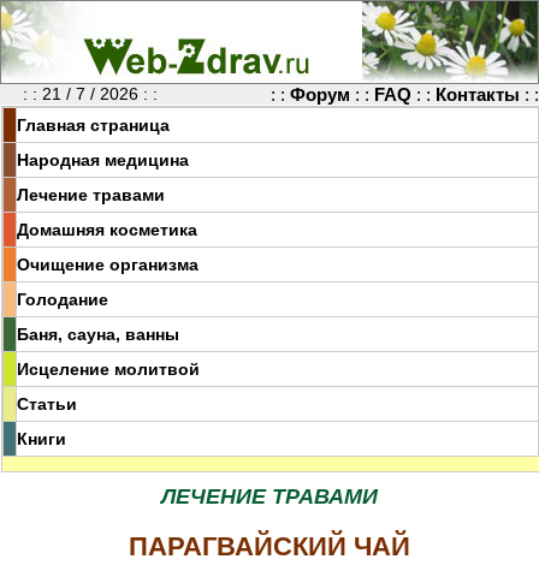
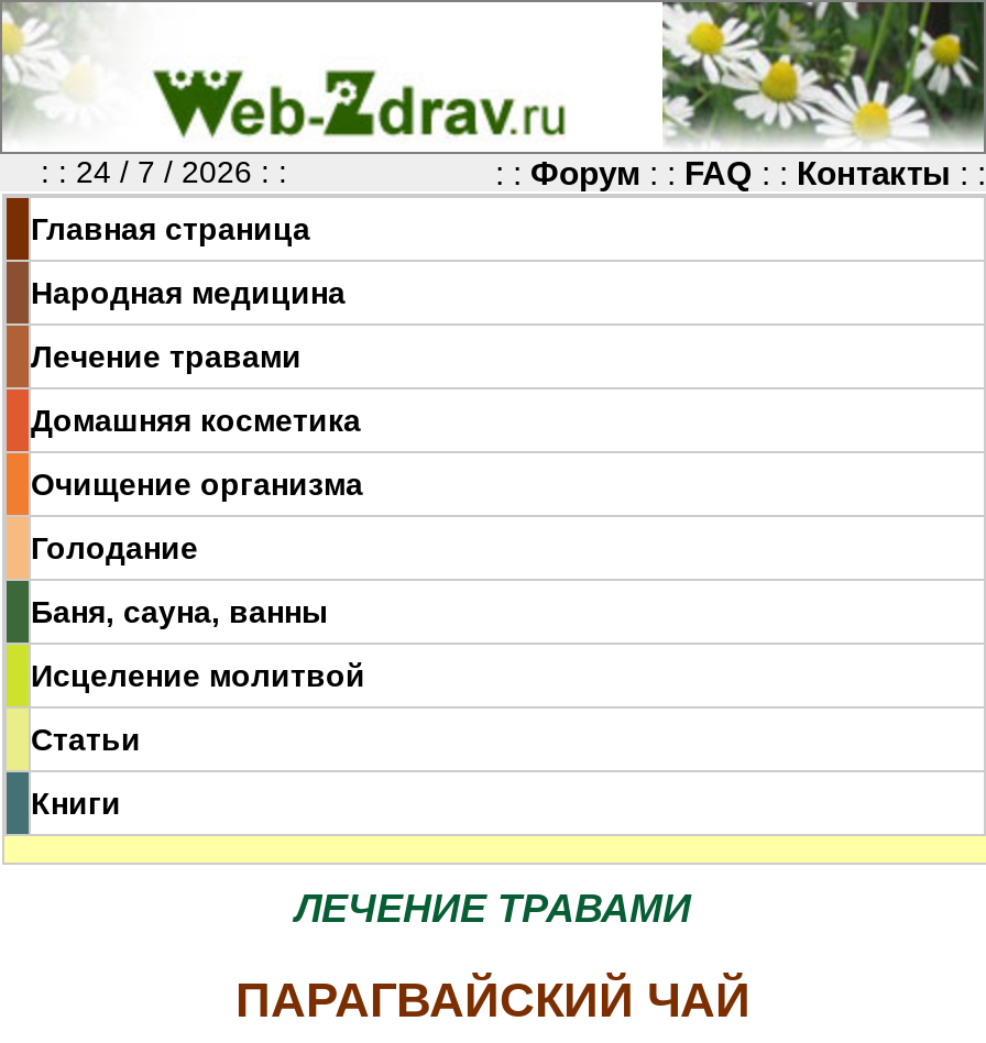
[22,84,157,103] : : 21 / 7 / 2026 : : -> [41,154,287,189] : : 24 / 7 / 2026 : :

